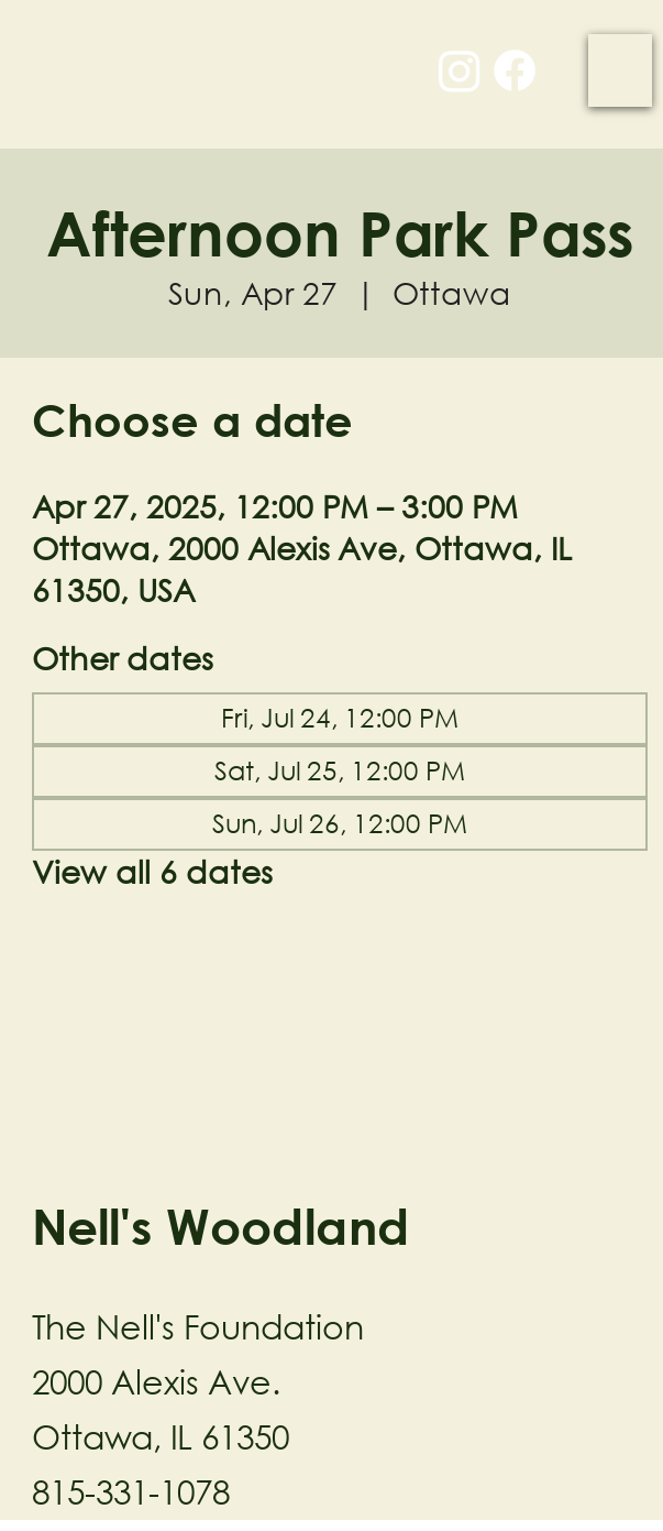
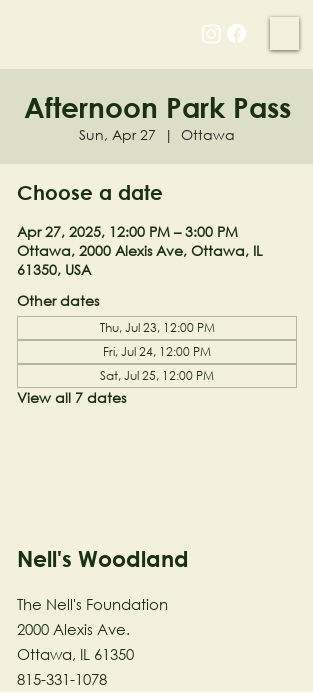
none -> [99,319,214,336] Thu, Jul 23, 12:00 PM
moved [214,699,465,789] -> [100,343,214,384]: Fri, Jul 24, 12:00 PM | Sat, Jul 25, 12:00 PM
[32,805,467,893] Sun, Jul 26, 12:00 PM | View all 6 dates -> [17,388,126,407] View all 7 dates

